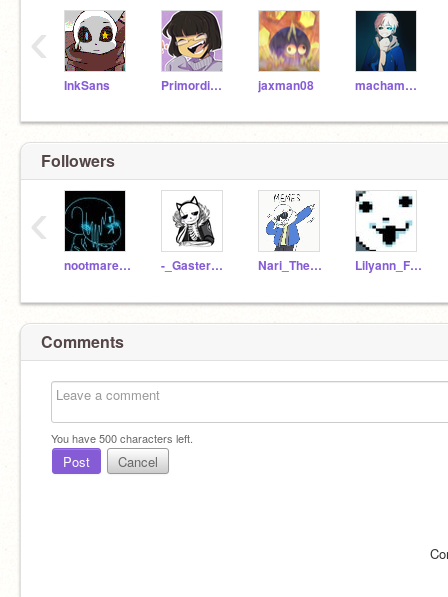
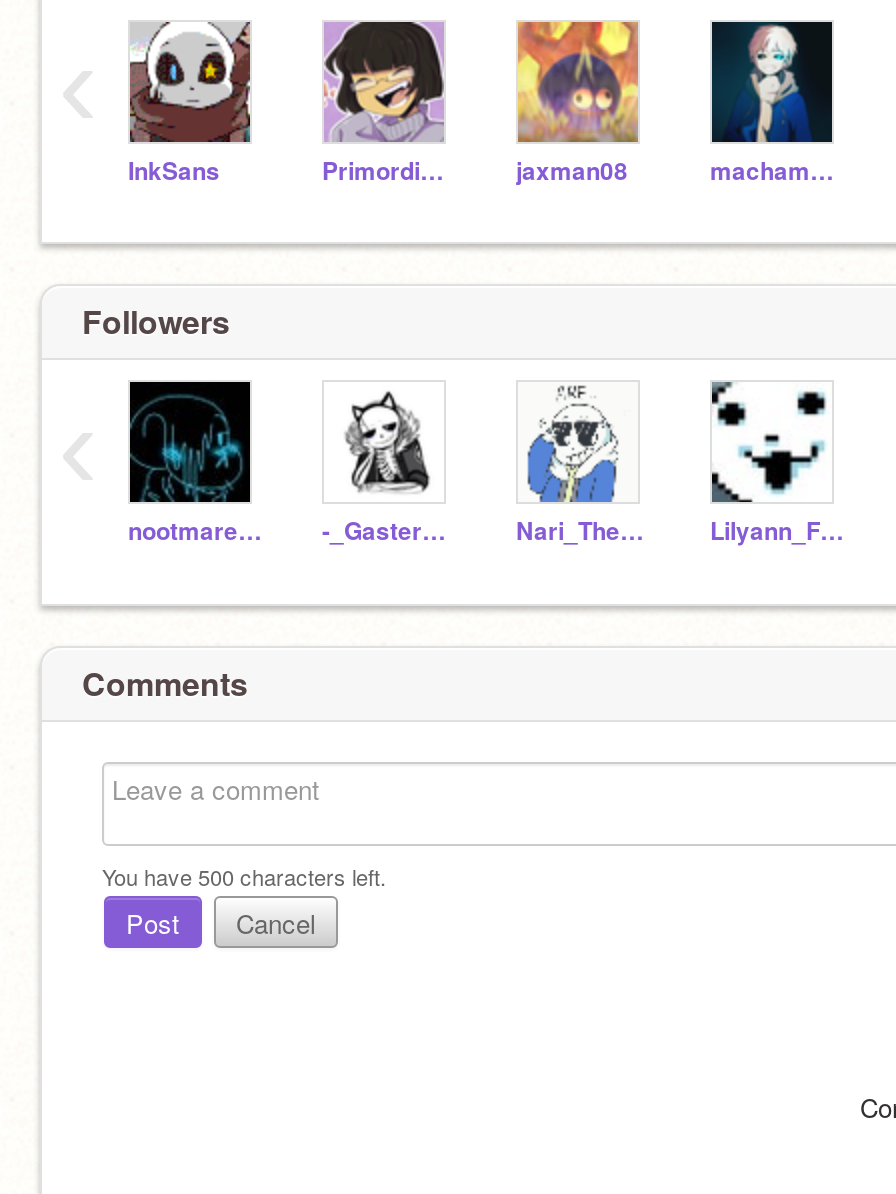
[264,194,315,252] [image] -> [526,386,628,504] [image]

